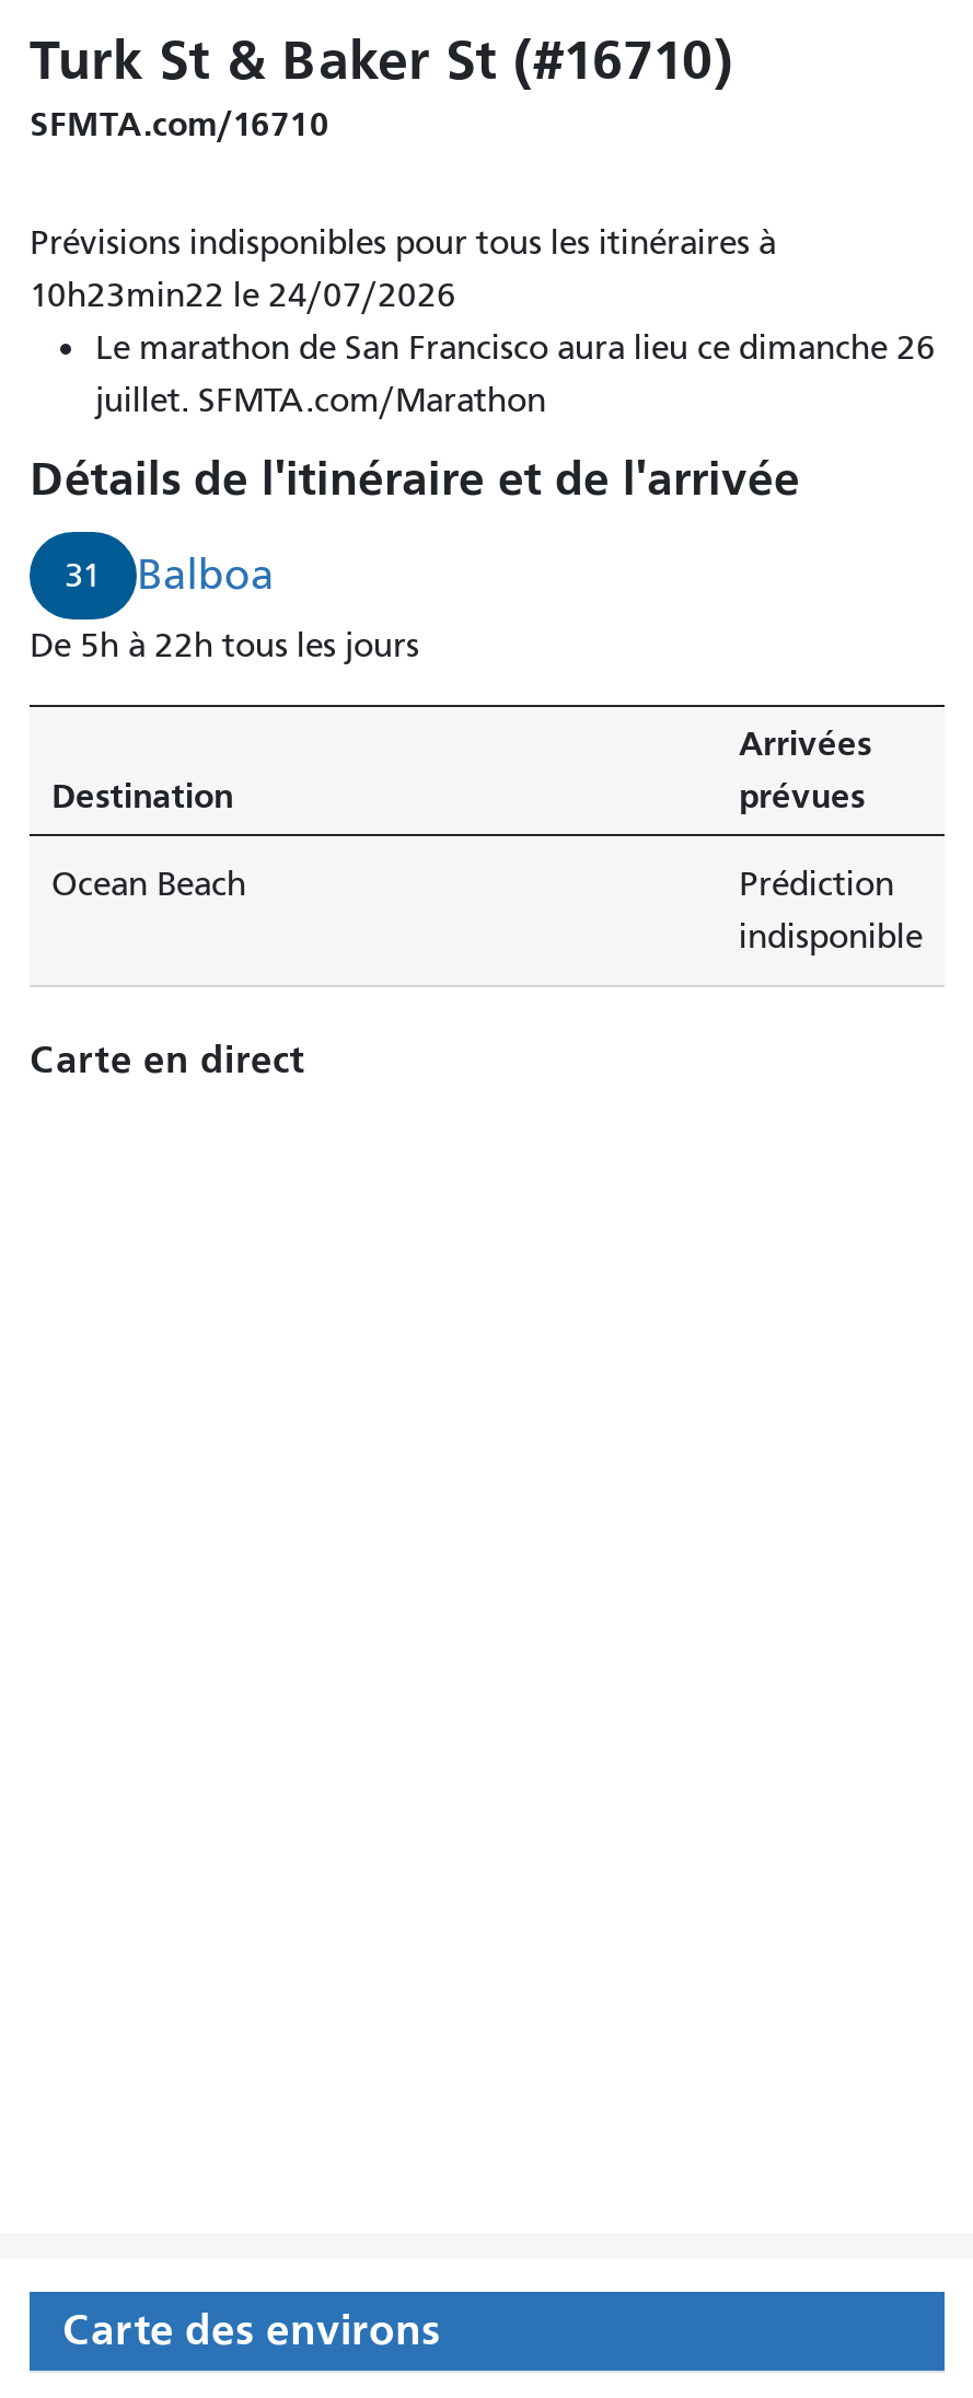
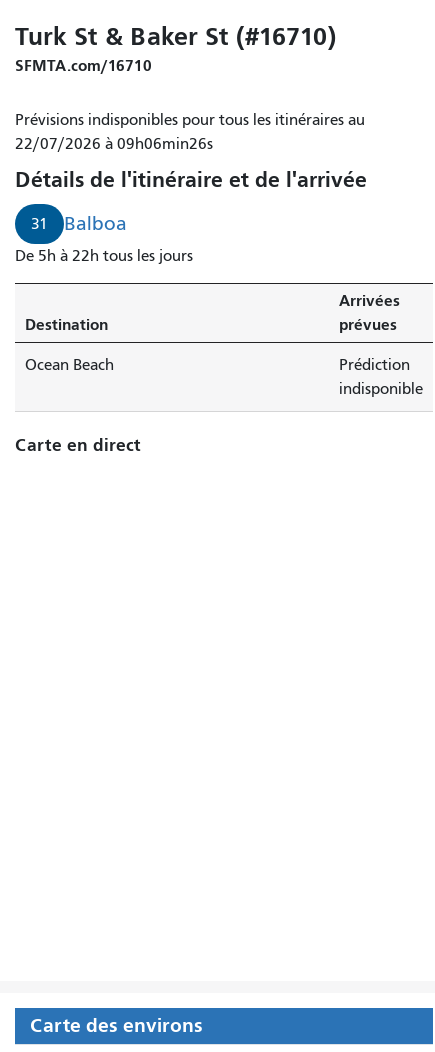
[30,222,936,419] Prévisions indisponibles pour tous les itinéraires à | 10h23min22 le 24/07/2026 | Le marathon de San Francisco aura lieu ce dimanche 26 | juillet. SFMTA.com/Marathon -> [15,111,365,153] Prévisions indisponibles pour tous les itinéraires au | 22/07/2026 à 09h06min26s

